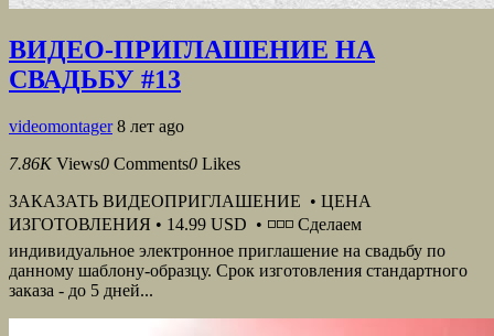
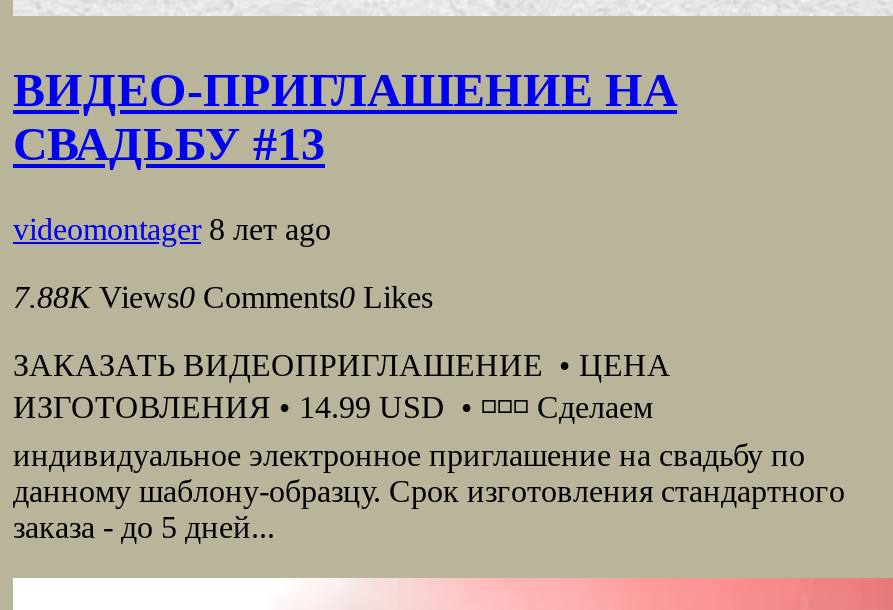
[9,154,240,173] 7.86K Views0 Comments0 Likes -> [13,280,433,314] 7.88K Views0 Comments0 Likes

